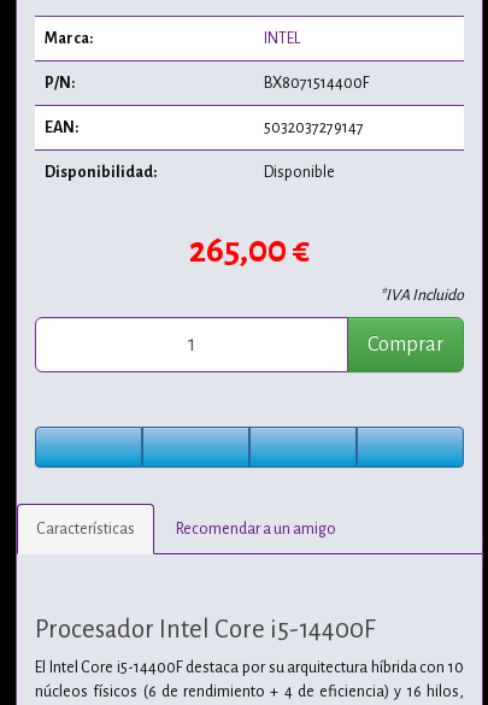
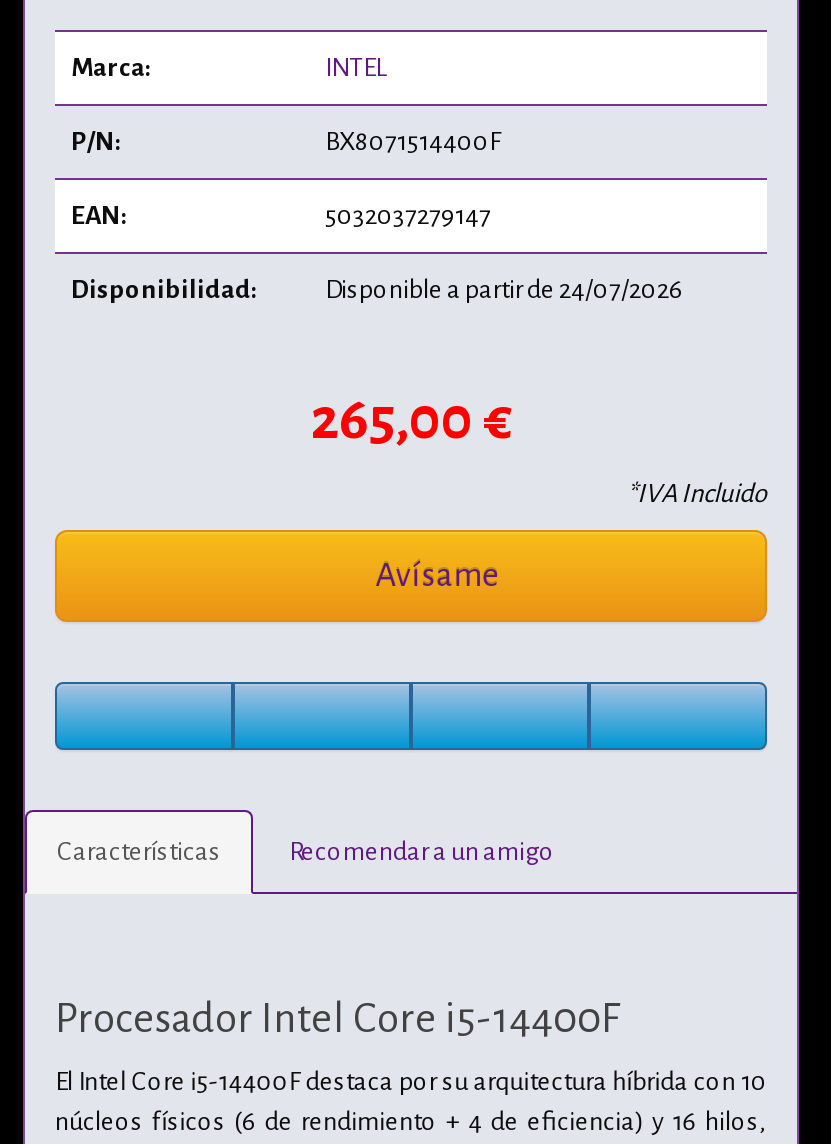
[264,164,335,180] Disponible -> [325,275,683,303] Disponible a partir de 24/07/2026
[368,333,443,355] Comprar -> [369,557,497,593] Avísame

